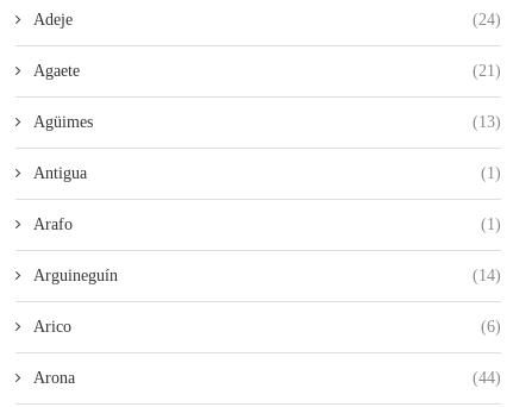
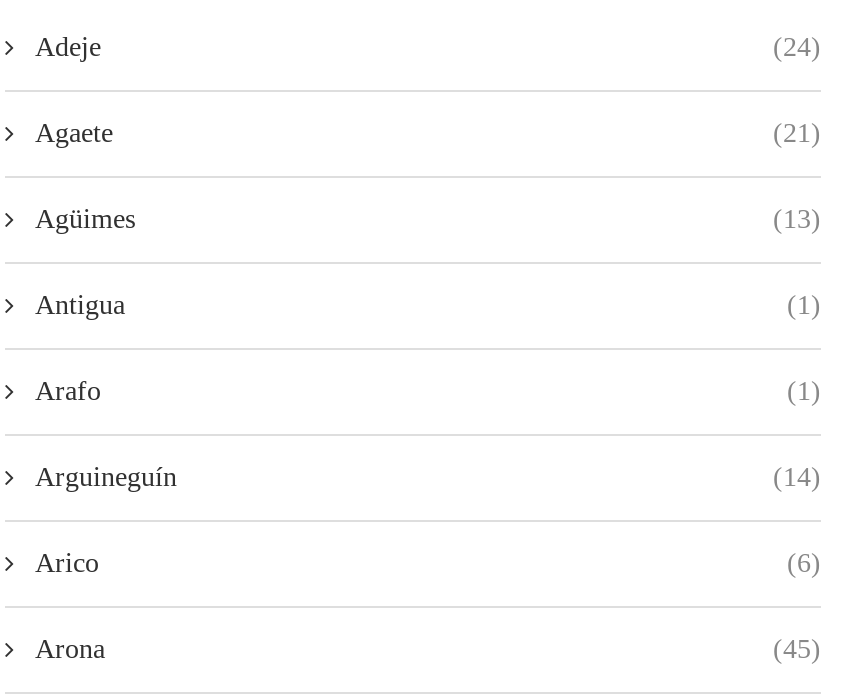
[473,369,501,387] (44) -> [773,634,821,664] (45)

